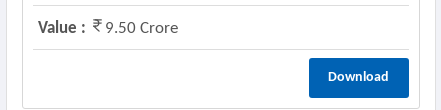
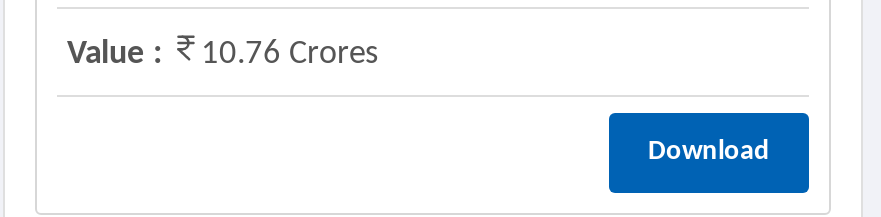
[38,20,178,37] Value : 9.50 Crore -> [67,37,379,71] Value : 10.76 Crores

